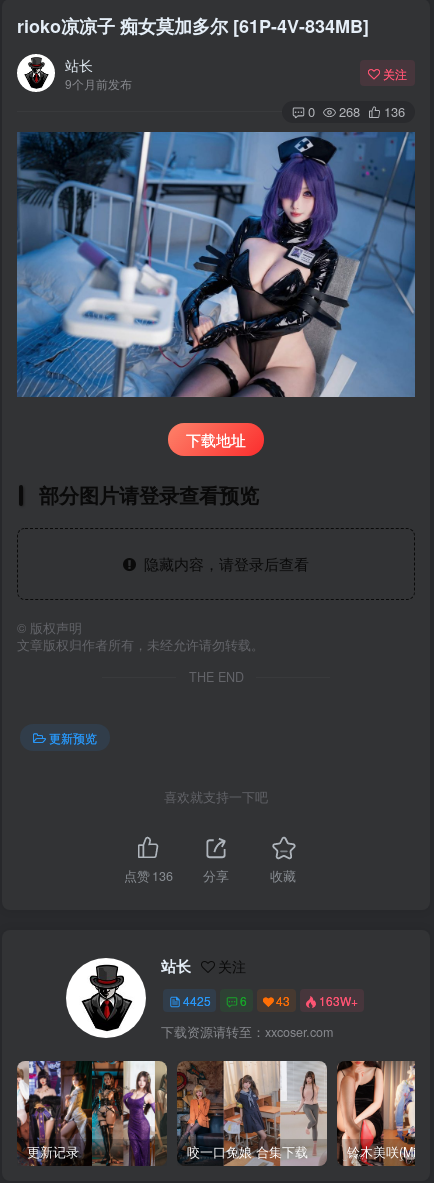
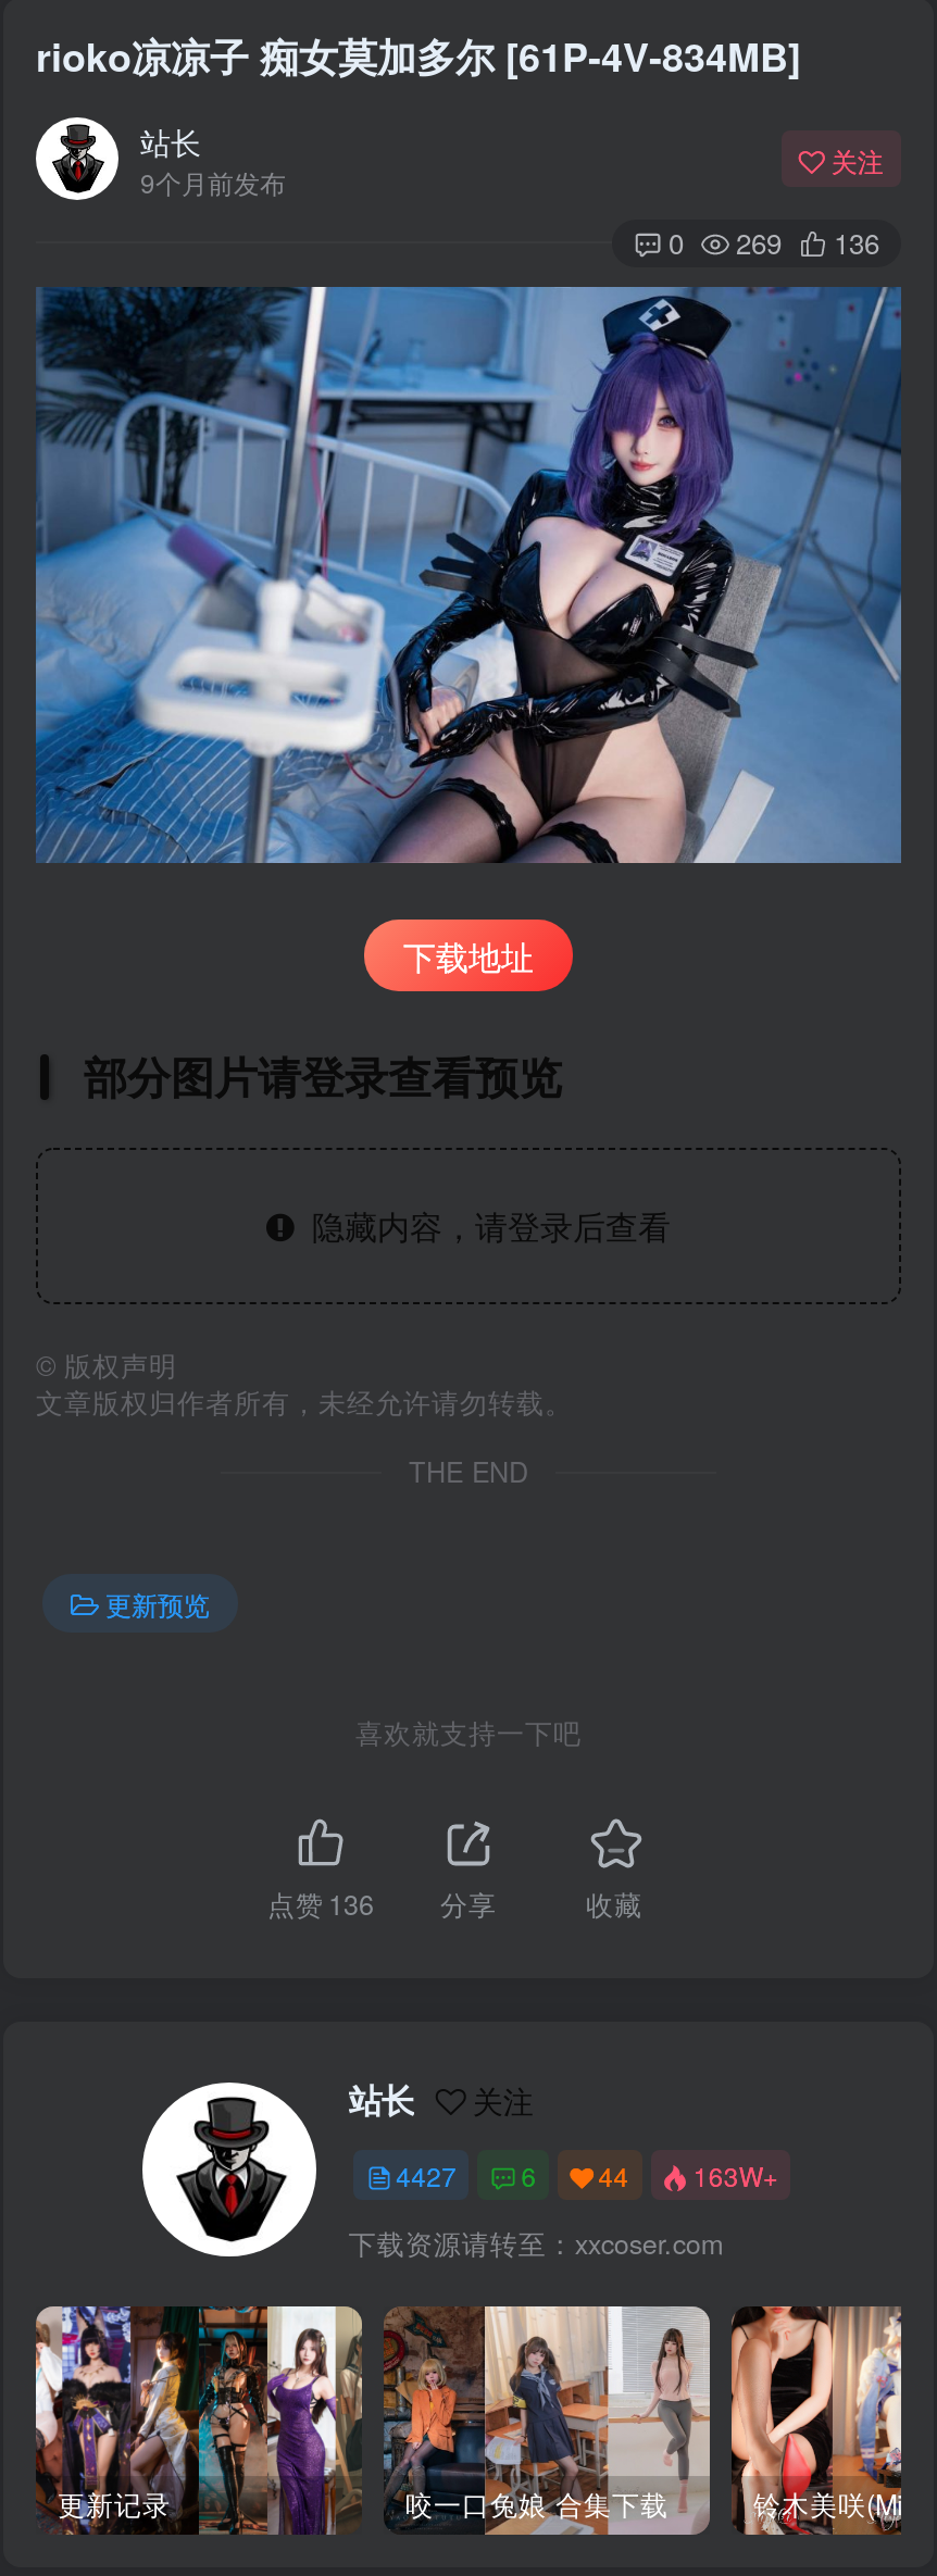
[308,102,405,121] 0 268 136 -> [669,222,879,263] 0 269 136
[183,992,211,1009] 4425 -> [396,2156,457,2193] 4427
[276,992,290,1009] 43 -> [599,2156,629,2193] 44

